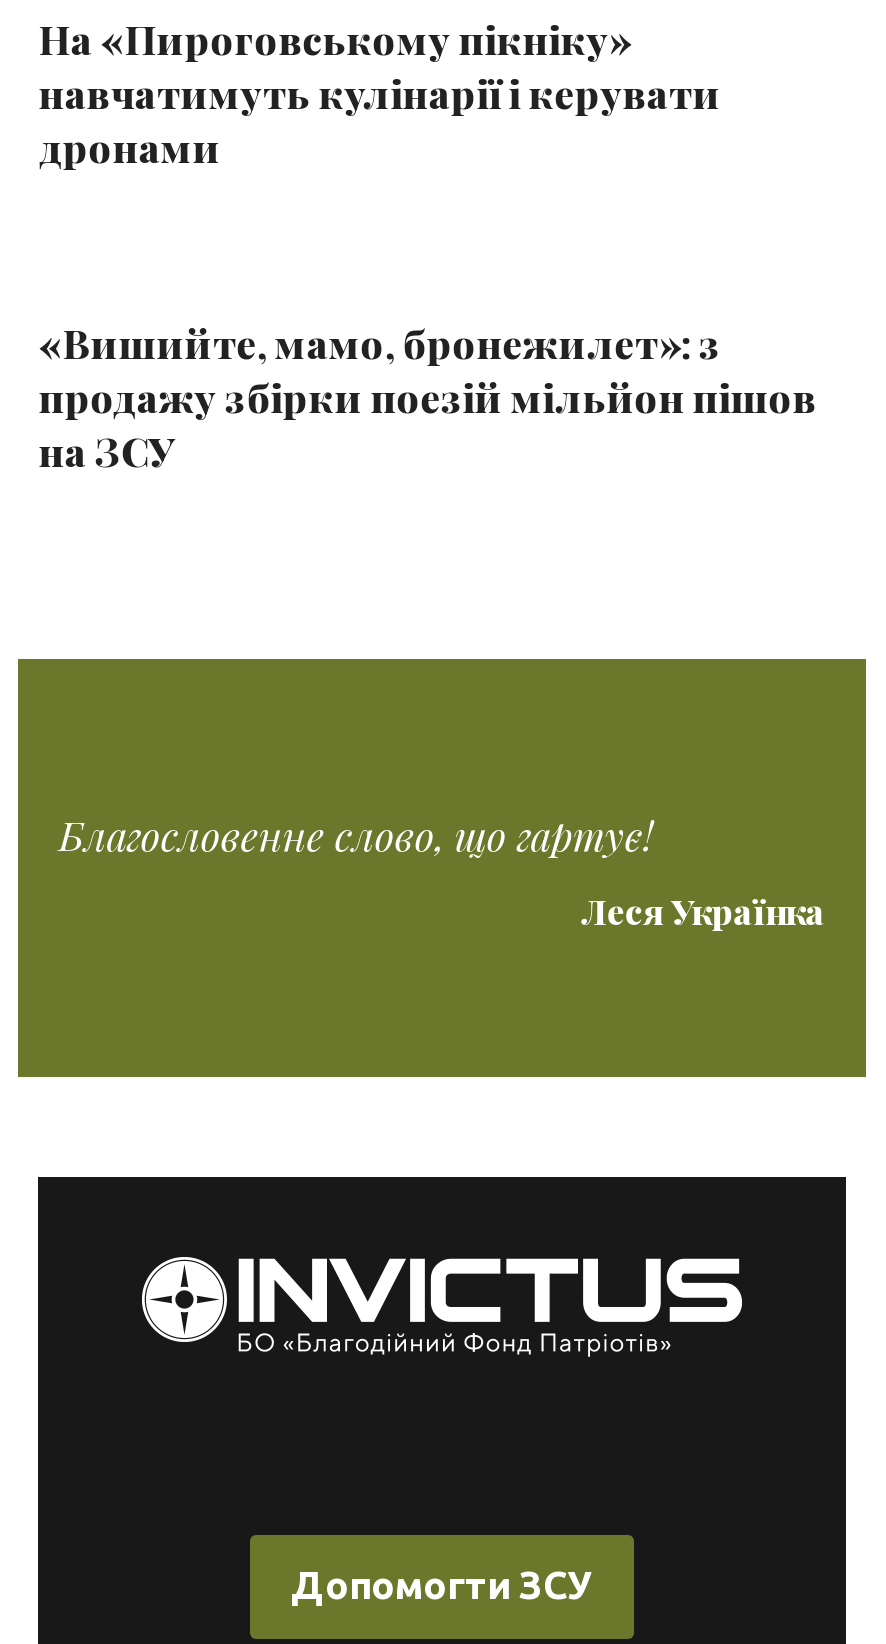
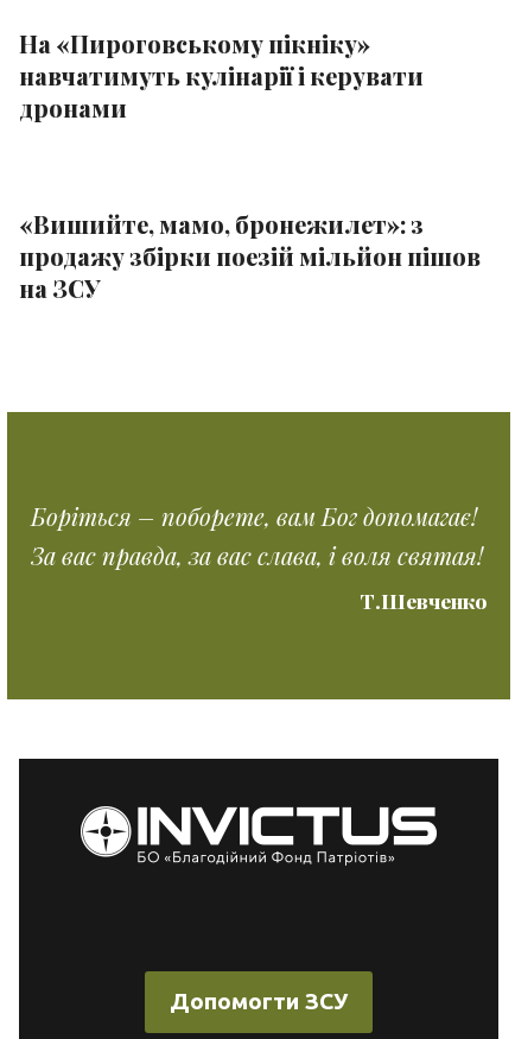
[59,807,653,861] Благословенне слово, що гартує! -> [31,500,483,571] Боріться – поборете, вам Бог допомагає! | За вас правда, за вас слава, і воля святая!
[581,887,825,933] Леся Українка -> [359,586,486,614] Т.Шевченко

